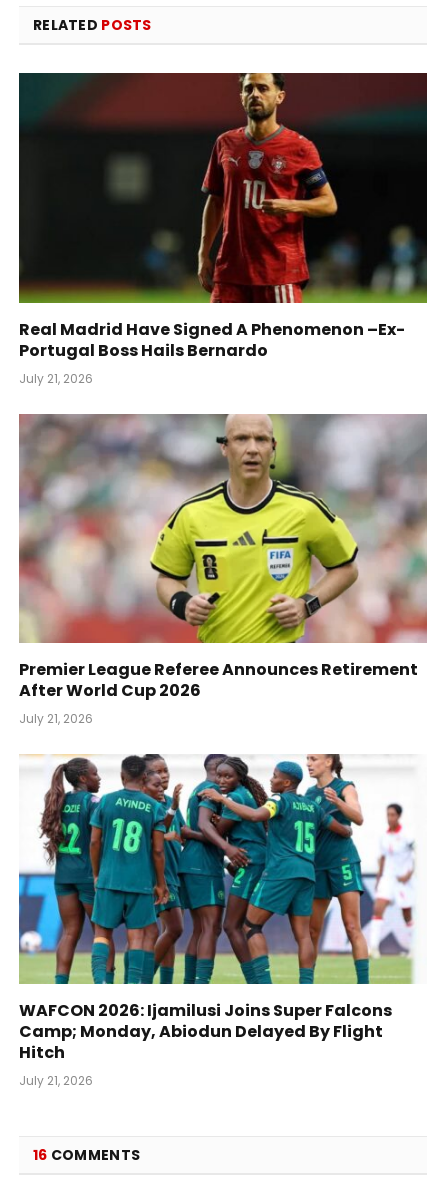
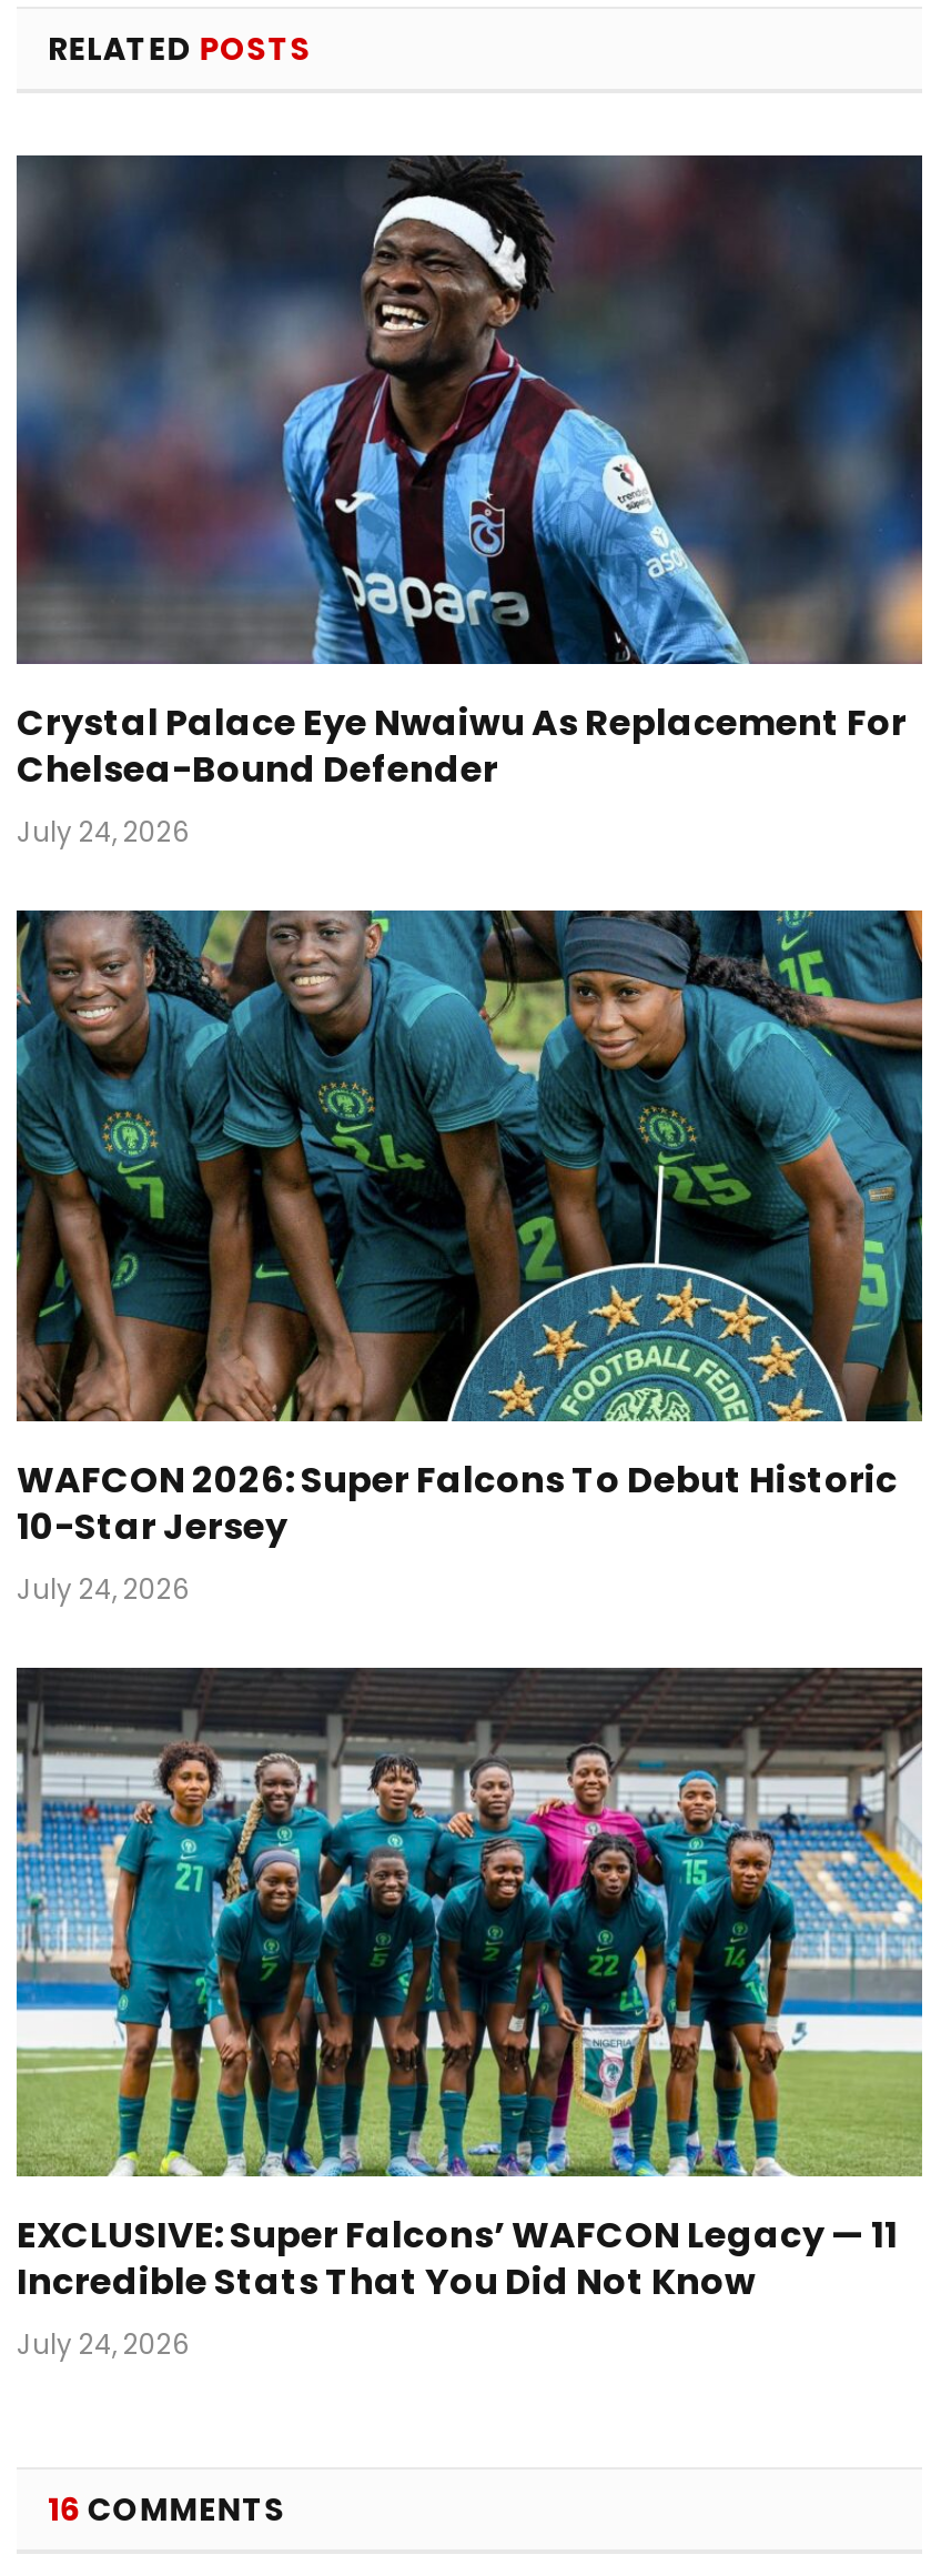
[18,72,427,387] [image] | Real Madrid Have Signed A Phenomenon –Ex- | Portugal Boss Hails Bernardo | July 21, 2026 -> [14,153,924,852] [image] | Crystal Palace Eye Nwaiwu As Replacement For | Chelsea-Bound Defender | July 24, 2026
[18,413,428,727] [image] | Premier League Referee Announces Retirement | After World Cup 2026 | July 21, 2026 -> [14,908,924,1608] [image] | WAFCON 2026: Super Falcons To Debut Historic | 10-Star Jersey | July 24, 2026
[19,754,427,1089] [image] | WAFCON 2026: Ijamilusi Joins Super Falcons | Camp; Monday, Abiodun Delayed By Flight | Hitch | July 21, 2026 -> [14,1666,924,2364] [image] | EXCLUSIVE: Super Falcons’ WAFCON Legacy — 11 | Incredible Stats That You Did Not Know | July 24, 2026

